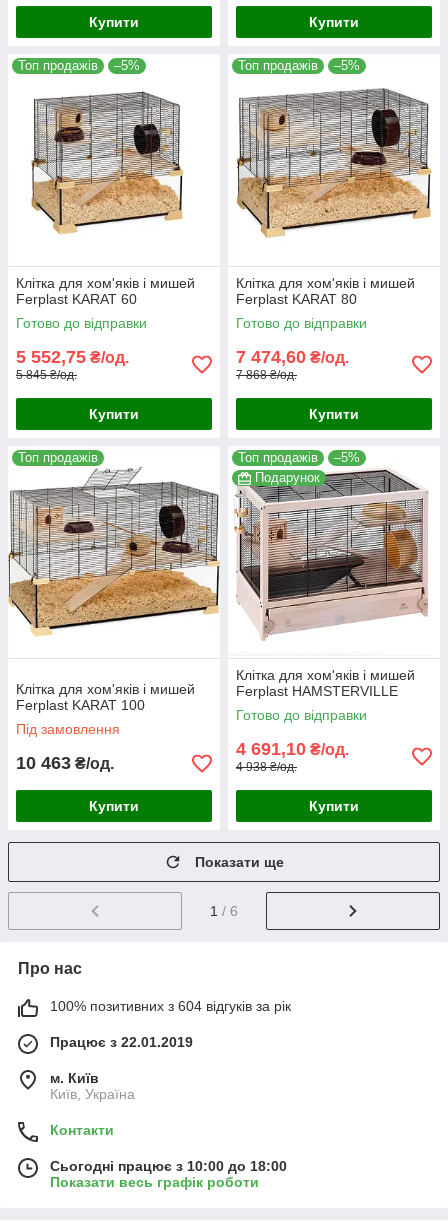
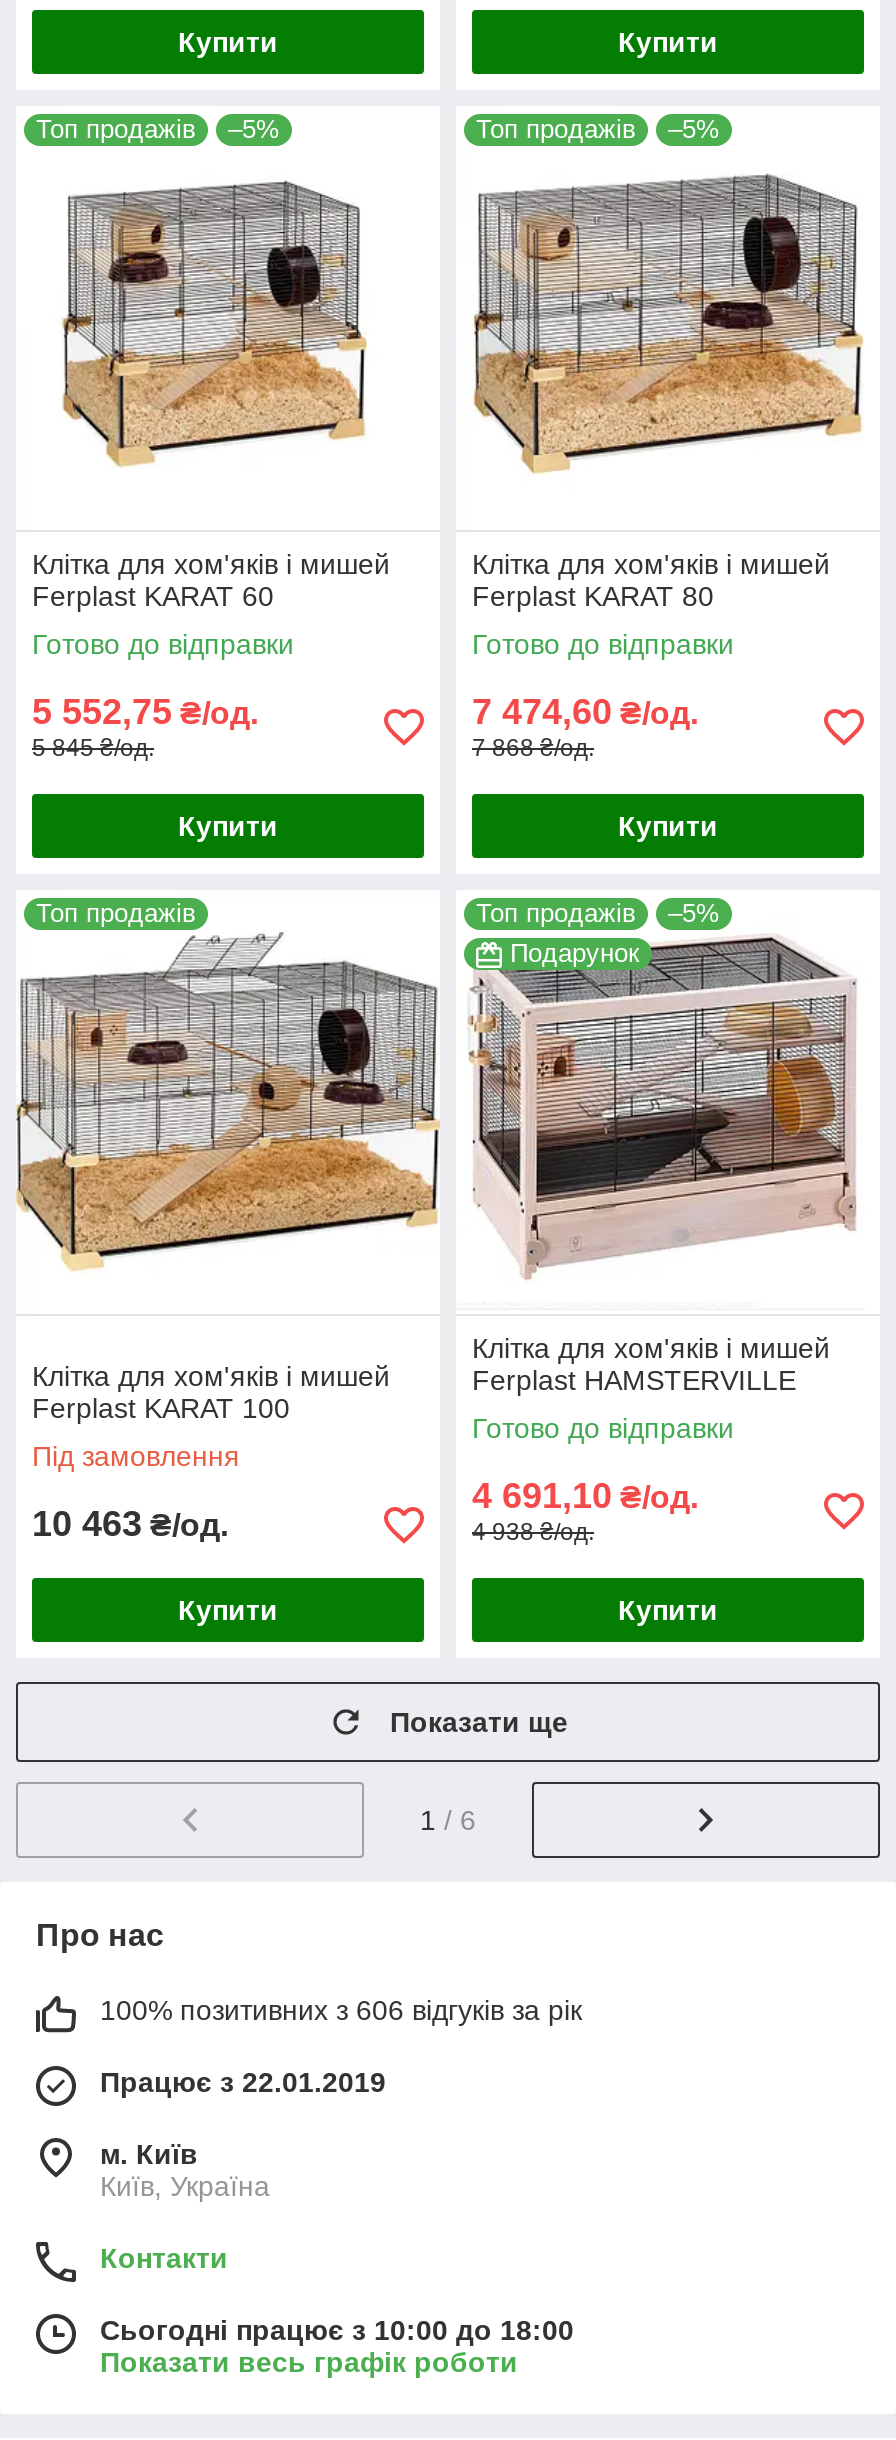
[50,998,291,1014] 100% позитивних з 604 відгуків за рік -> [100,1994,582,2026] 100% позитивних з 606 відгуків за рік

